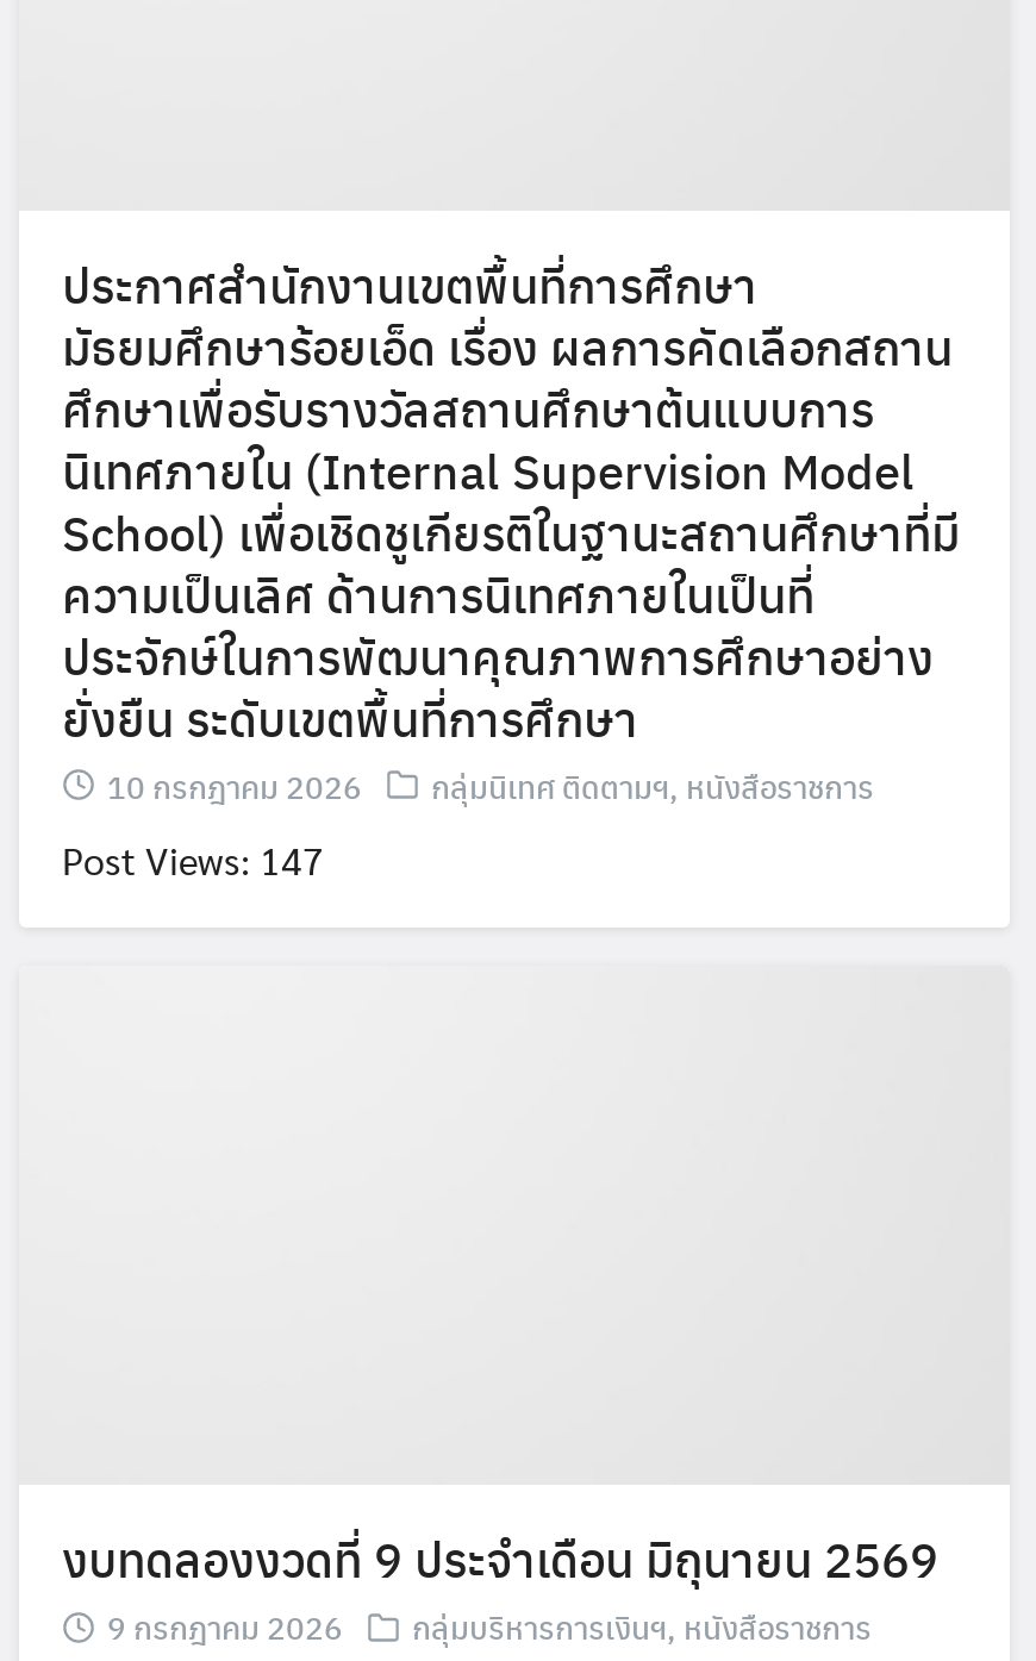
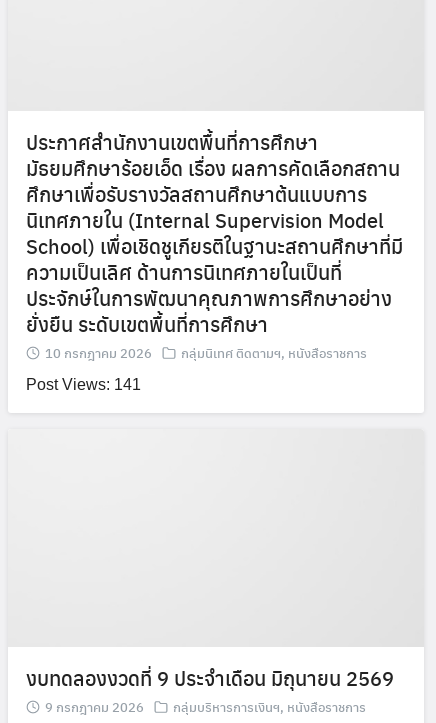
[62,833,324,883] Post Views: 147 -> [26,376,141,393] Post Views: 141

